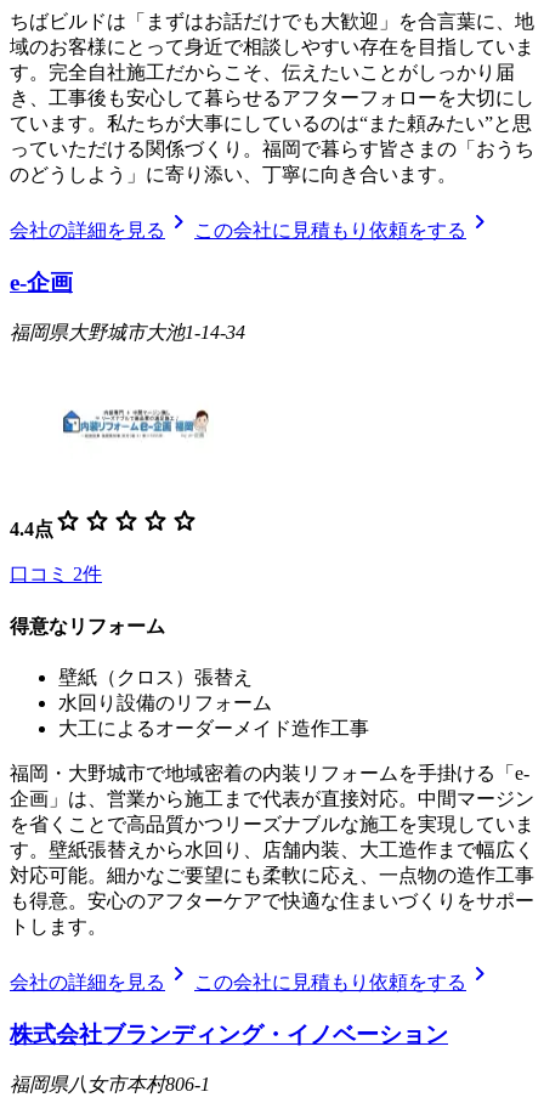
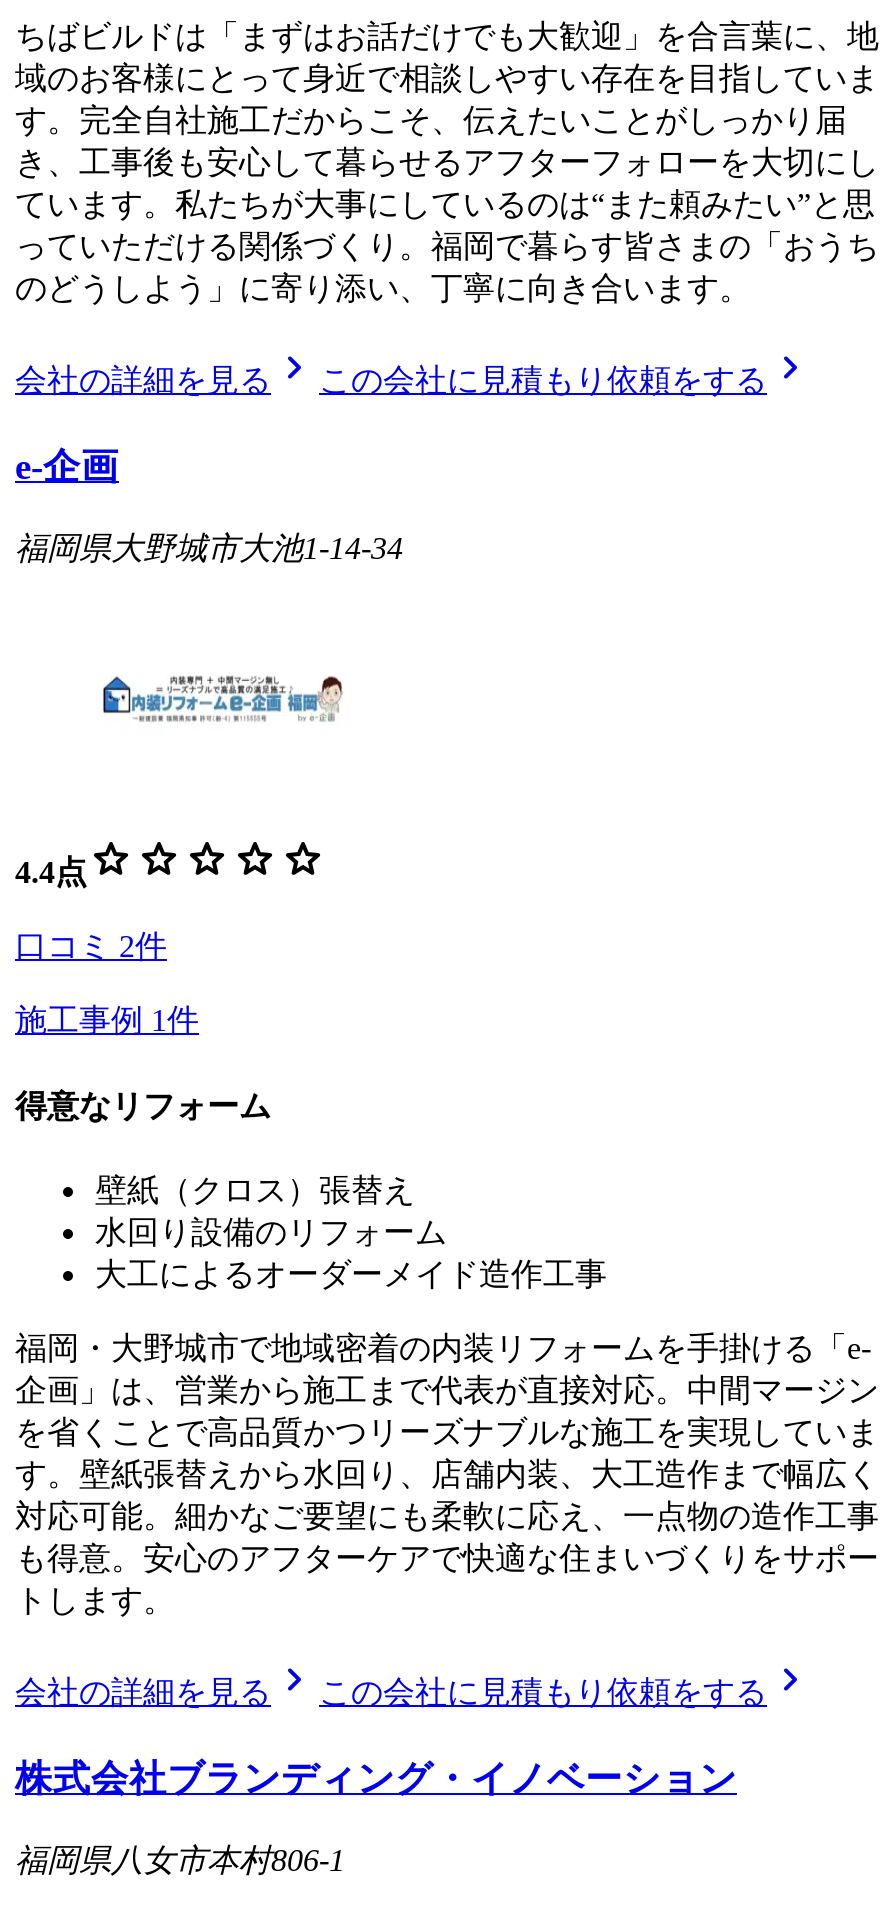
none -> [15,1004,199,1038] 施工事例1件

